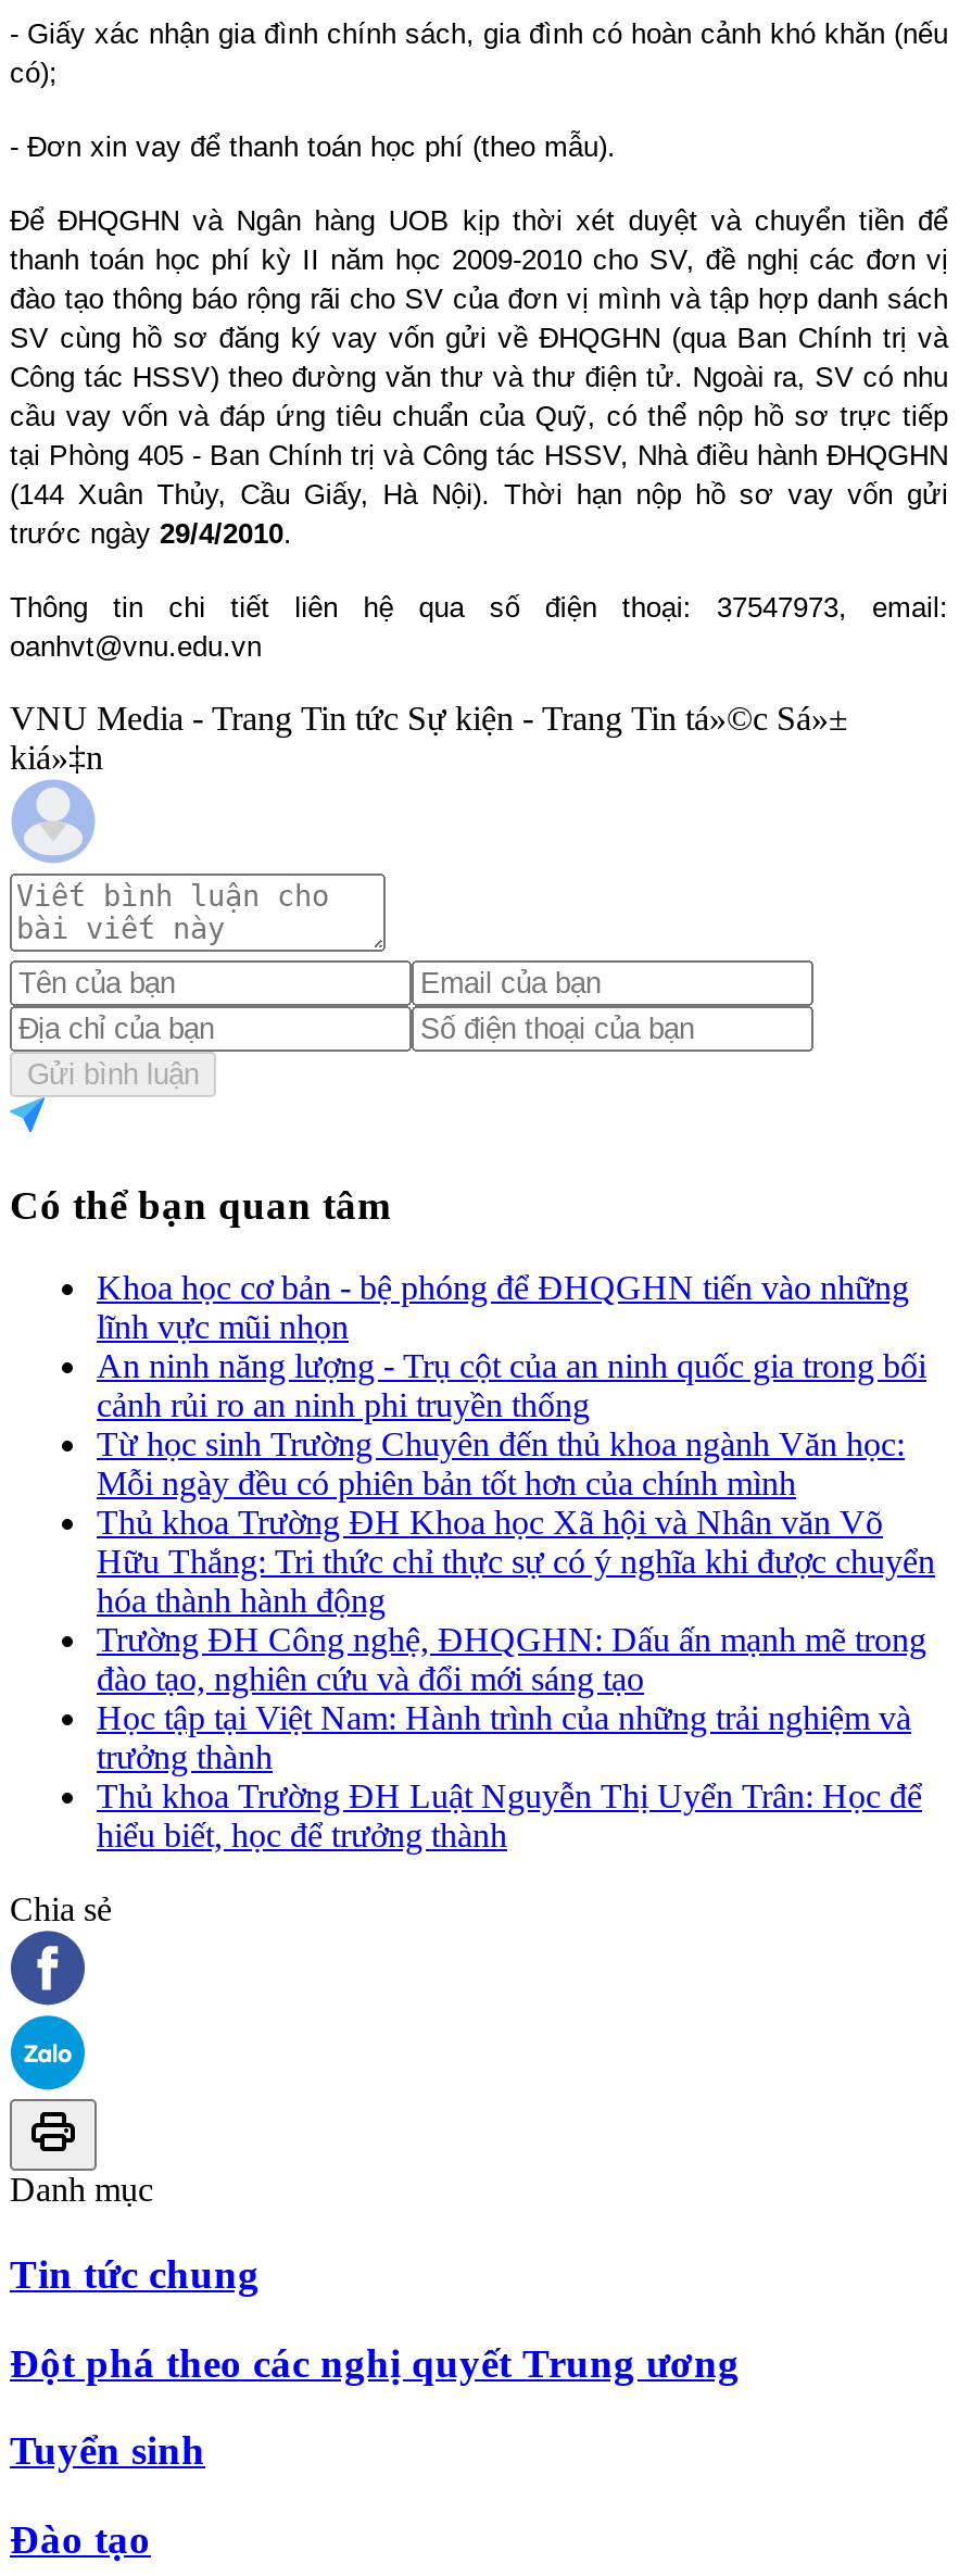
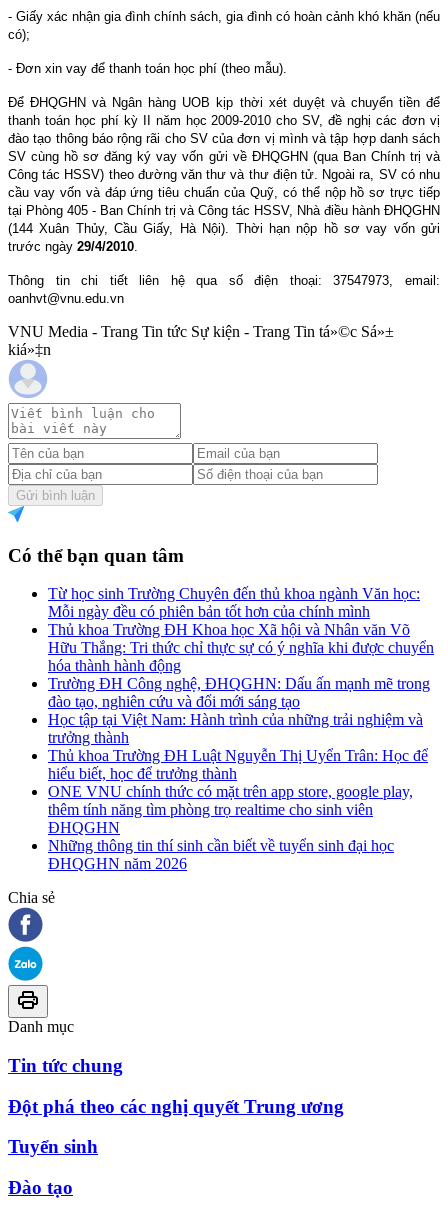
[97,1269,926,1424] Khoa học cơ bản - bệ phóng để ĐHQGHN tiến vào những | lĩnh vực mũi nhọn | An ninh năng lượng - Trụ cột của an ninh quốc gia trong bối | cảnh rủi ro an ninh phi truyền thống -> none
moved [97,1426,935,1854] -> [48,585,434,782]: Từ học sinh Trường Chuyên đến thủ khoa ngành Văn học: | Mỗi ngày đều có phiên bản tốt hơn của chính mình | Thủ khoa Trường ĐH Khoa học Xã hội và Nhân văn Võ | ... | Thủ khoa Trường ĐH Luật Nguyễn Thị Uyển Trân: Học để | hiểu biết, học để trưởng thành
none -> [48,783,413,872] ONE VNU chính thức có mặt trên app store, google play, | thêm tính năng tìm phòng trọ realtime cho sinh viên | ĐHQGHN | Những thông tin thí sinh cần biết về tuyển sinh đại học | ĐHQGHN năm 2026

